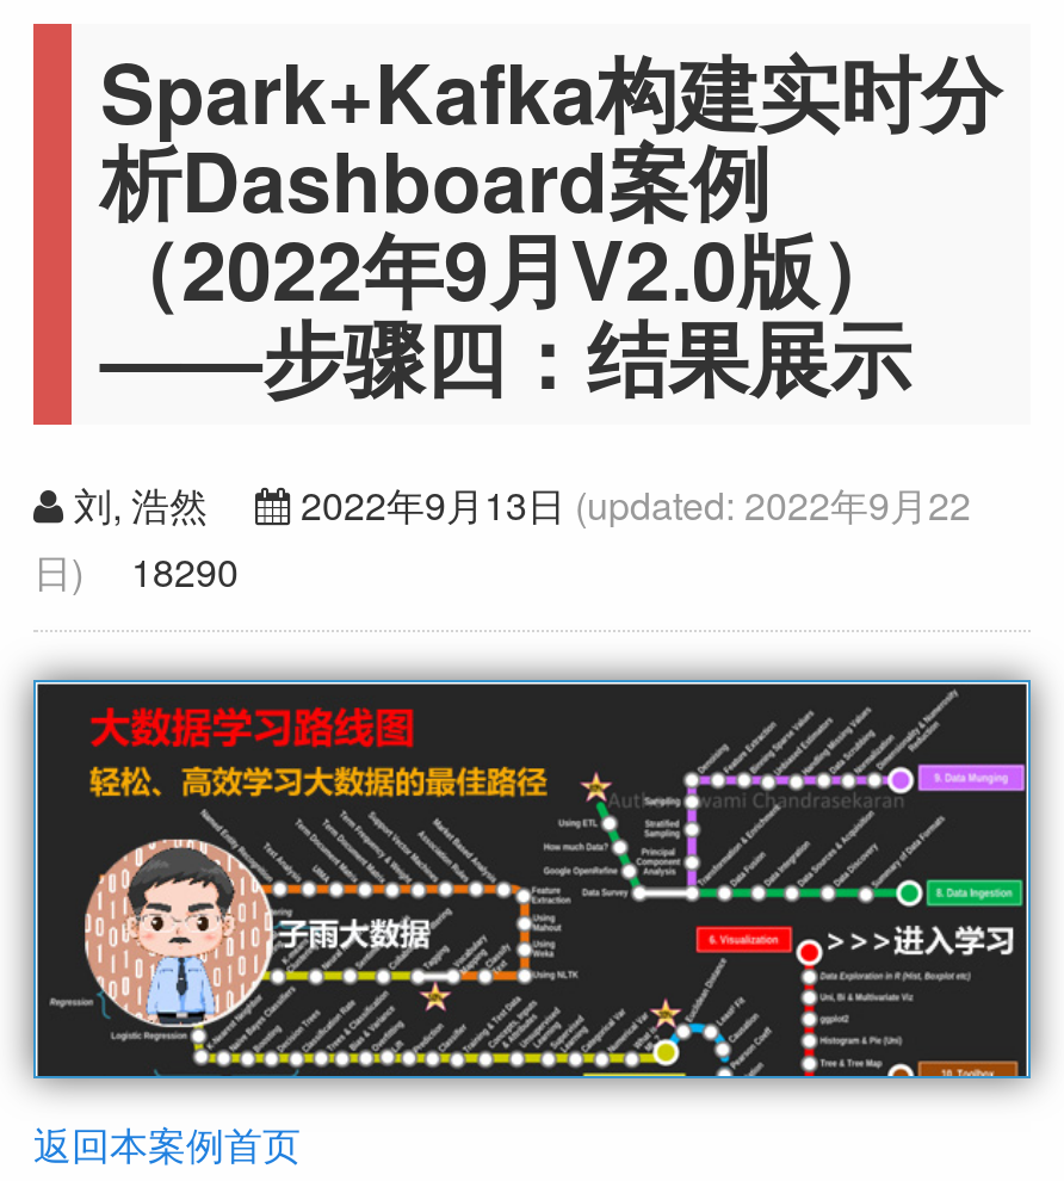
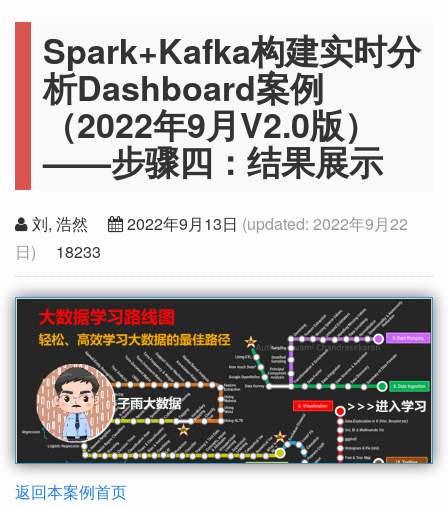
[33,544,239,599] 日) 18290 -> [15,240,101,263] 日) 18233

